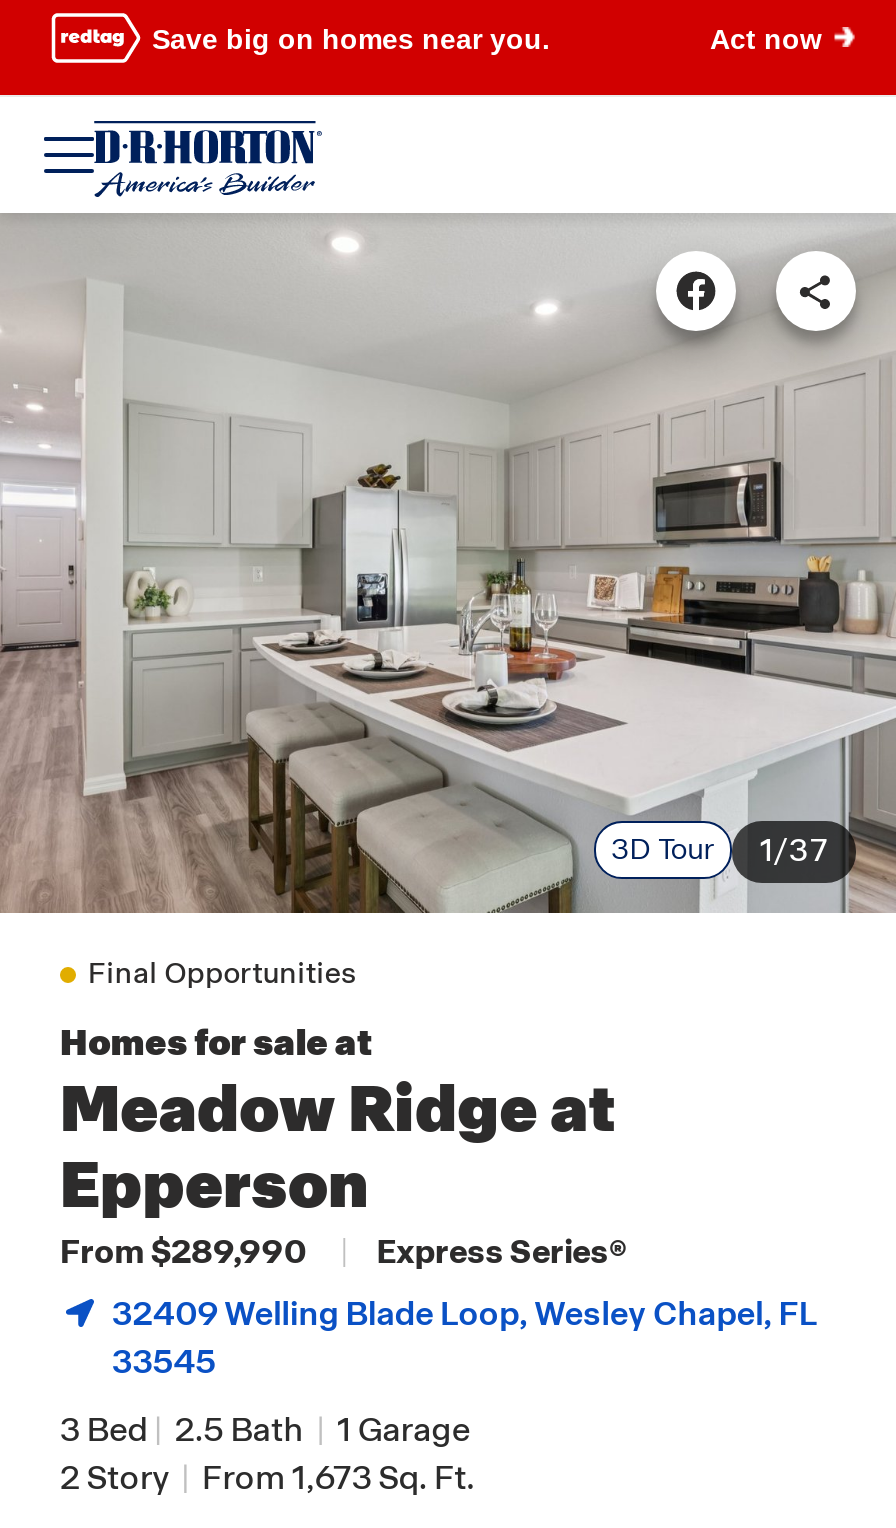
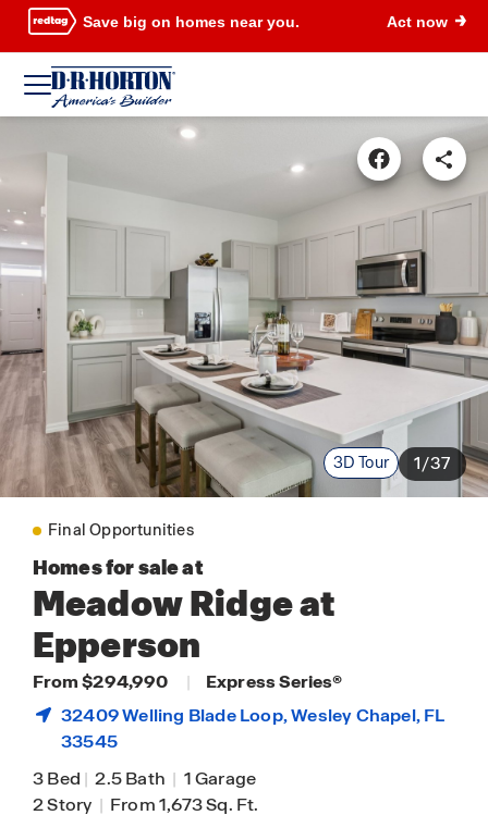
[60,1231,312,1273] From $289,990 -> [33,670,171,693] From $294,990

